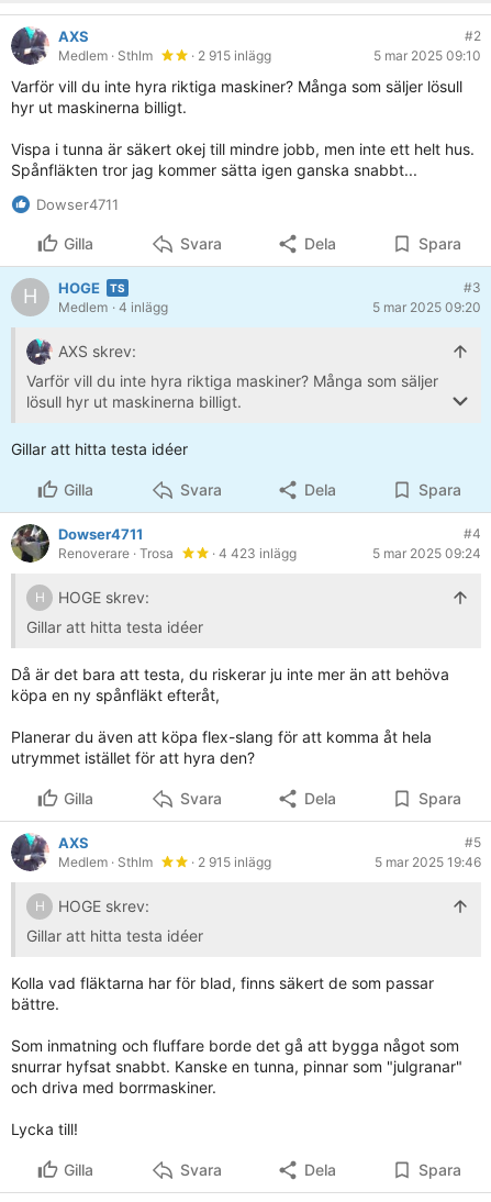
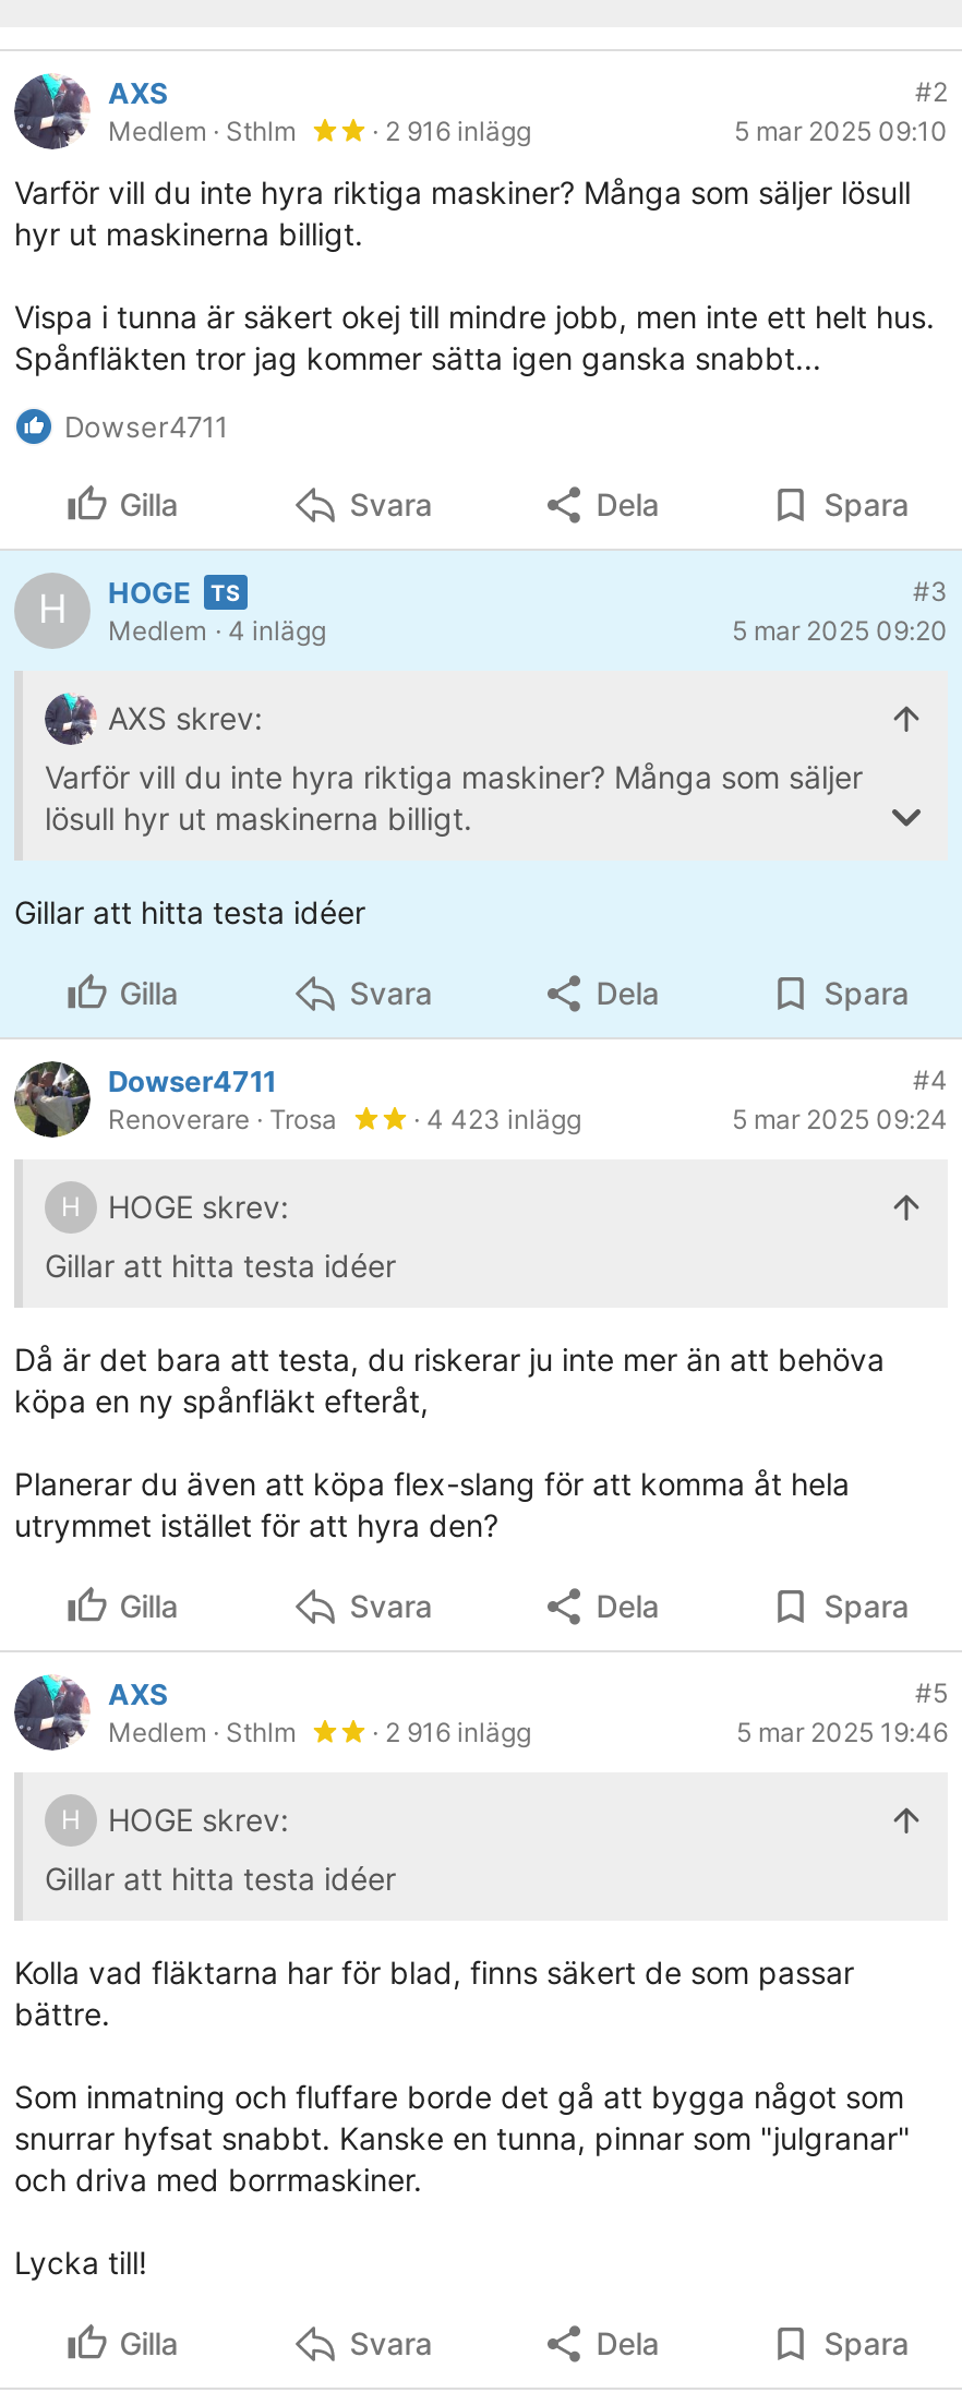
[188,47,271,63] · 2 915 inlägg -> [365,114,531,147] · 2 916 inlägg
[188,853,271,870] · 2 915 inlägg -> [365,1715,531,1748] · 2 916 inlägg

